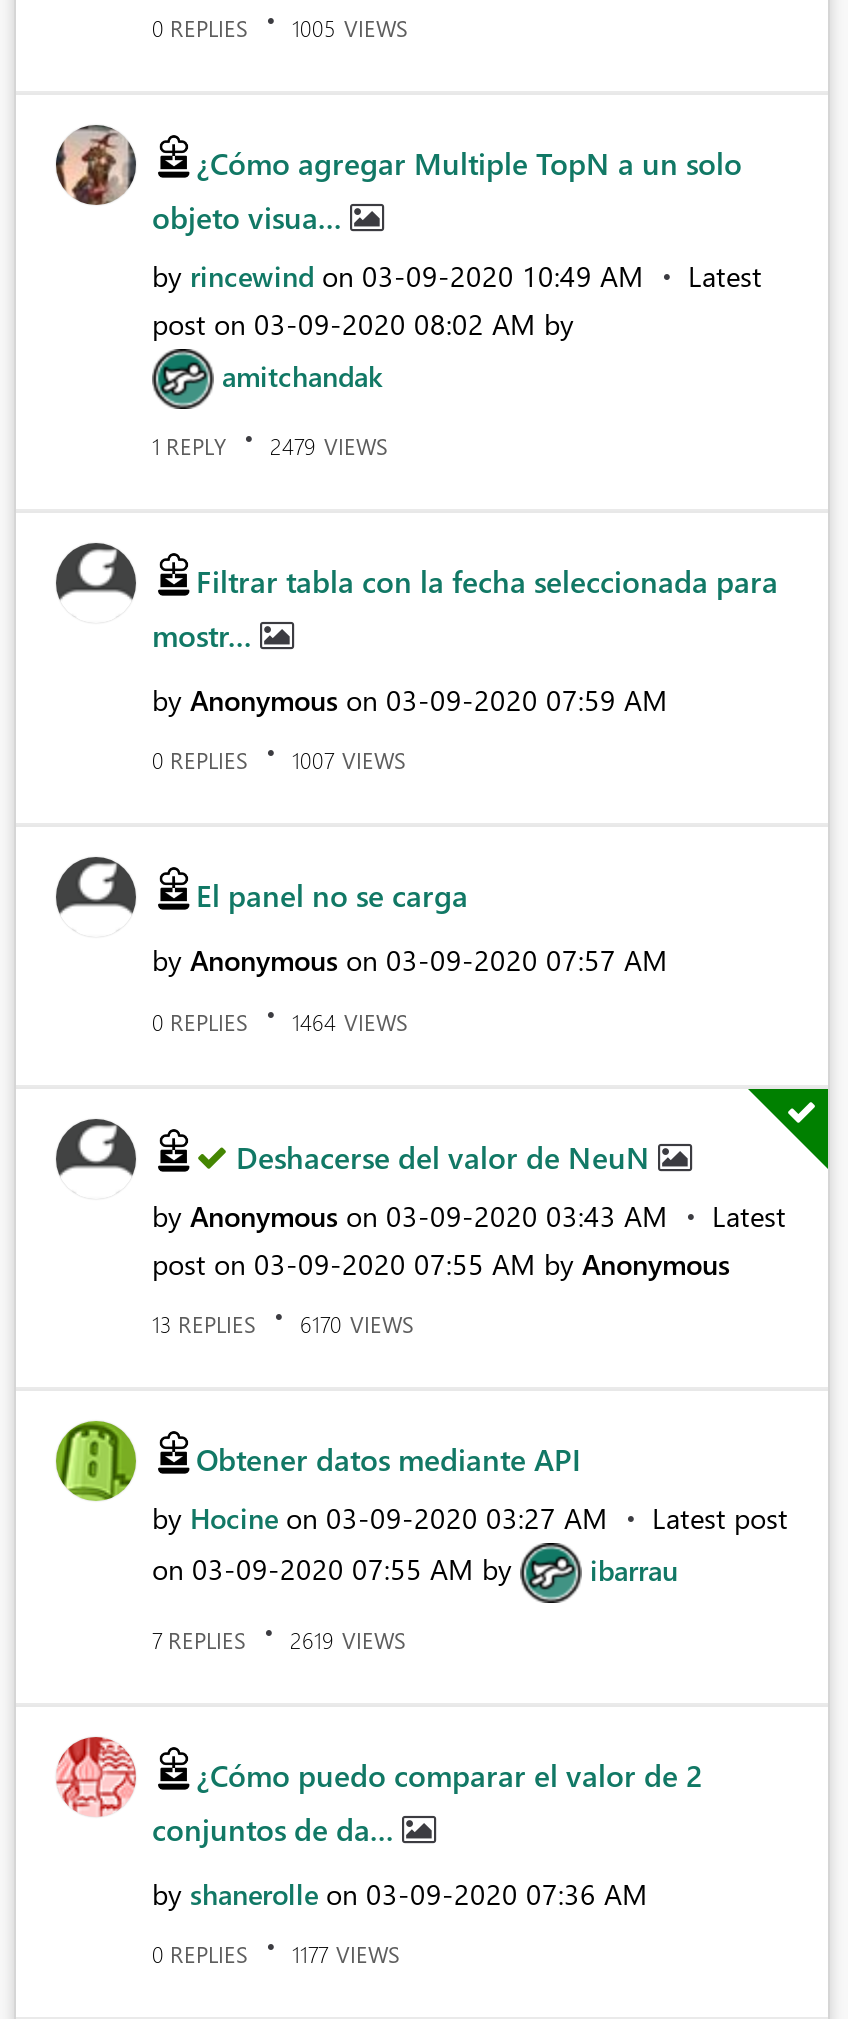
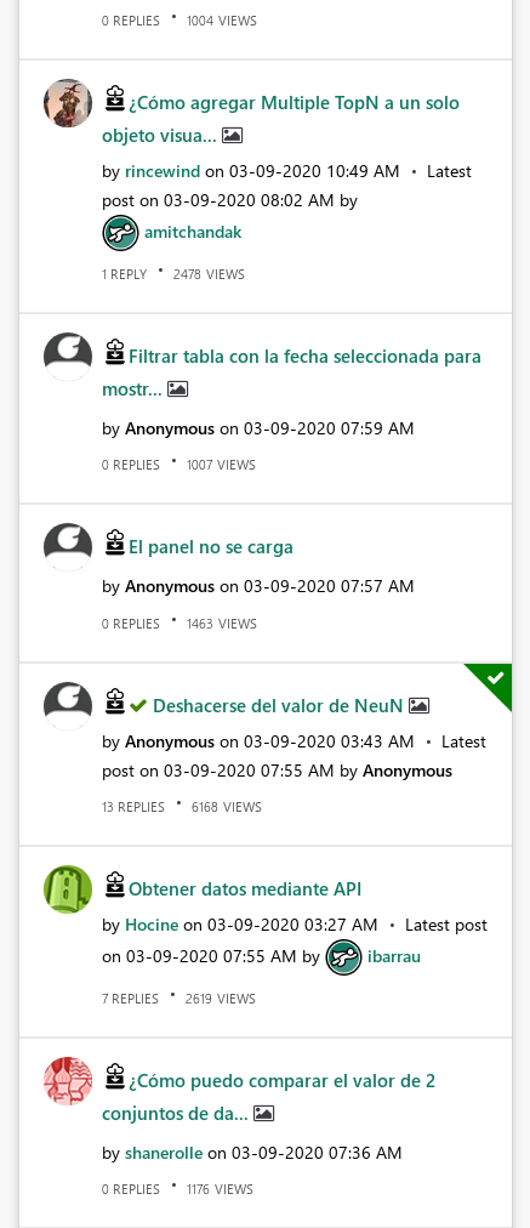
[152,14,408,44] 0 REPLIES 1005 VIEWS -> [102,11,257,30] 0 REPLIES 1004 VIEWS
[152,431,388,461] 1 REPLY 2479 VIEWS -> [102,264,245,283] 1 REPLY 2478 VIEWS
[152,1007,408,1037] 0 REPLIES 1464 VIEWS -> [102,614,257,632] 0 REPLIES 1463 VIEWS
[152,1310,414,1340] 13 REPLIES 6170 VIEWS -> [102,798,262,816] 13 REPLIES 6168 VIEWS
[152,1940,400,1970] 0 REPLIES 1177 VIEWS -> [102,1180,253,1198] 0 REPLIES 1176 VIEWS

